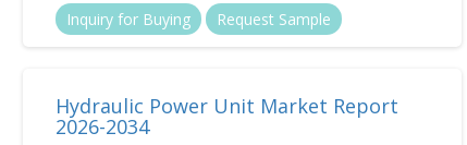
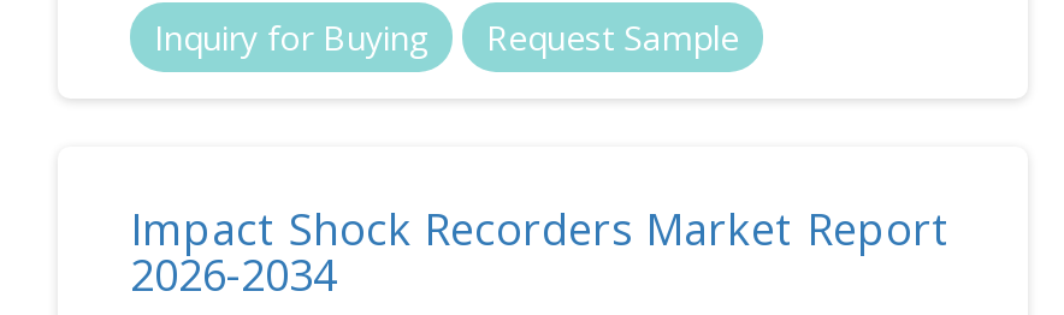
[56,93,398,119] Hydraulic Power Unit Market Report -> [130,200,951,257] Impact Shock Recorders Market Report

